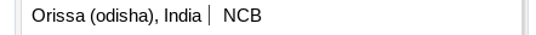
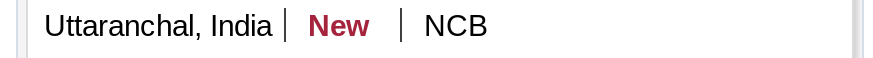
[32,5,201,26] Orissa (odisha), India -> [44,8,370,42] Uttaranchal, India | New

